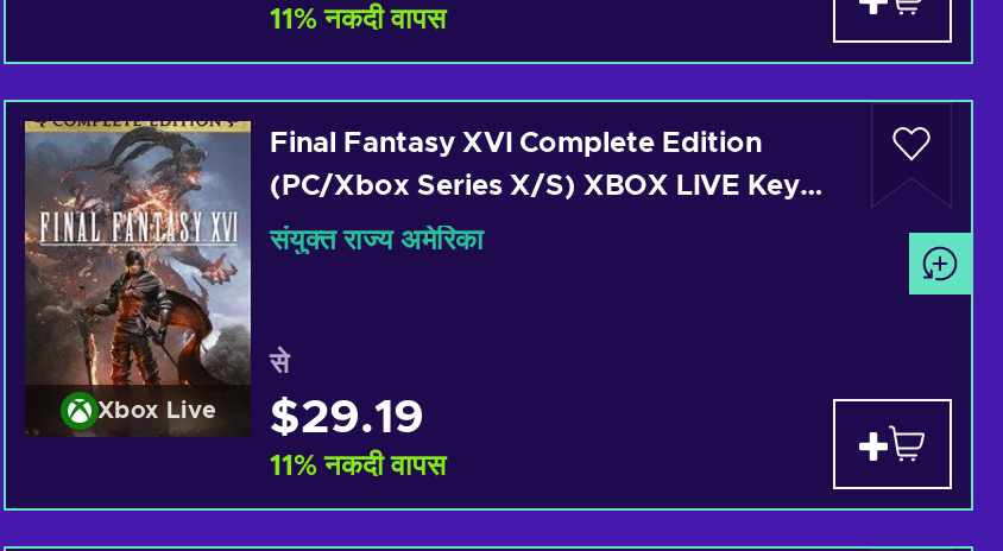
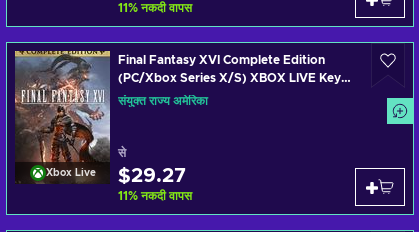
[270,394,424,442] $29.19 -> [118,166,186,186] $29.27

